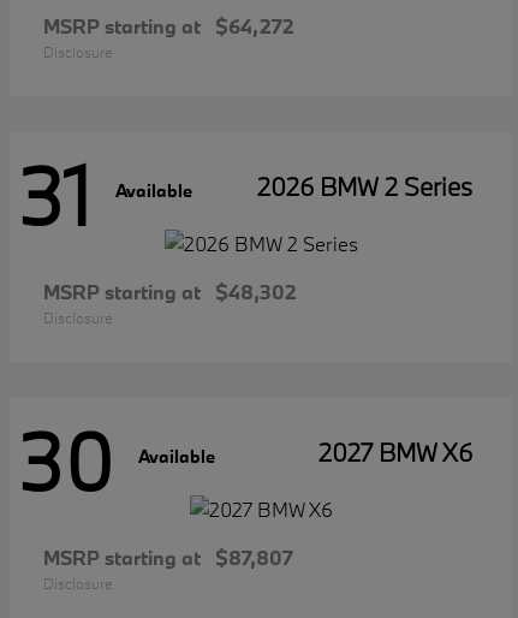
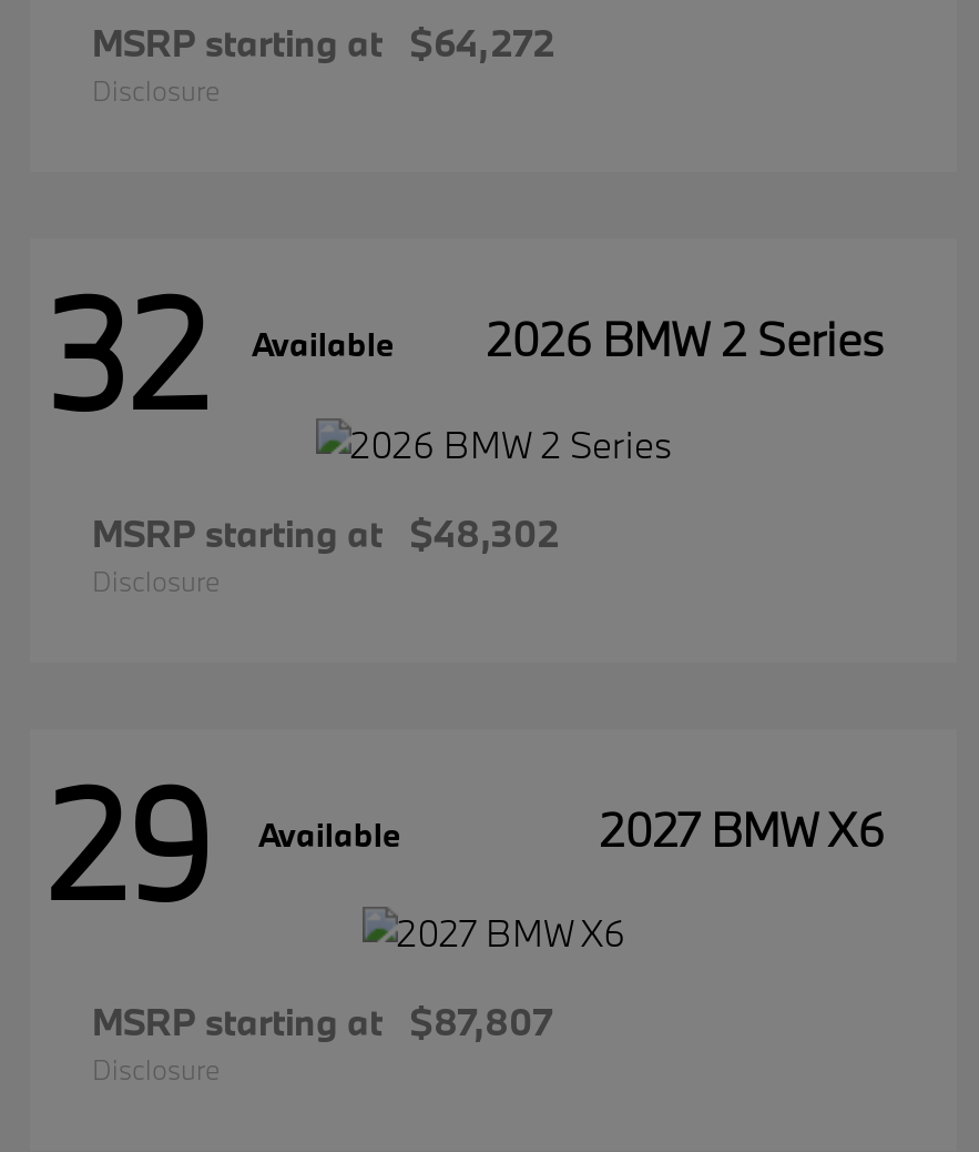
[19,143,192,247] 31 Available -> [48,257,394,450] 32 Available
[19,408,215,513] 30 Available -> [48,747,400,940] 29 Available

